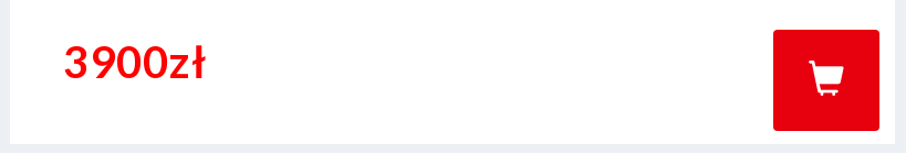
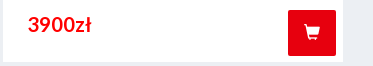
none -> [287,9,337,57] [image]
[771,28,882,133] [image] -> none

